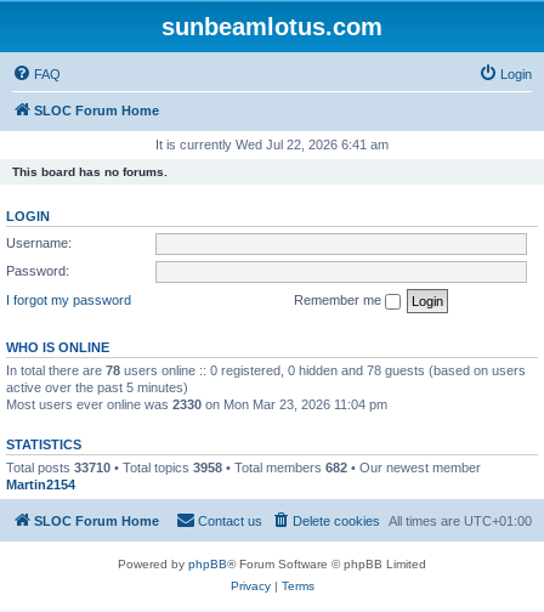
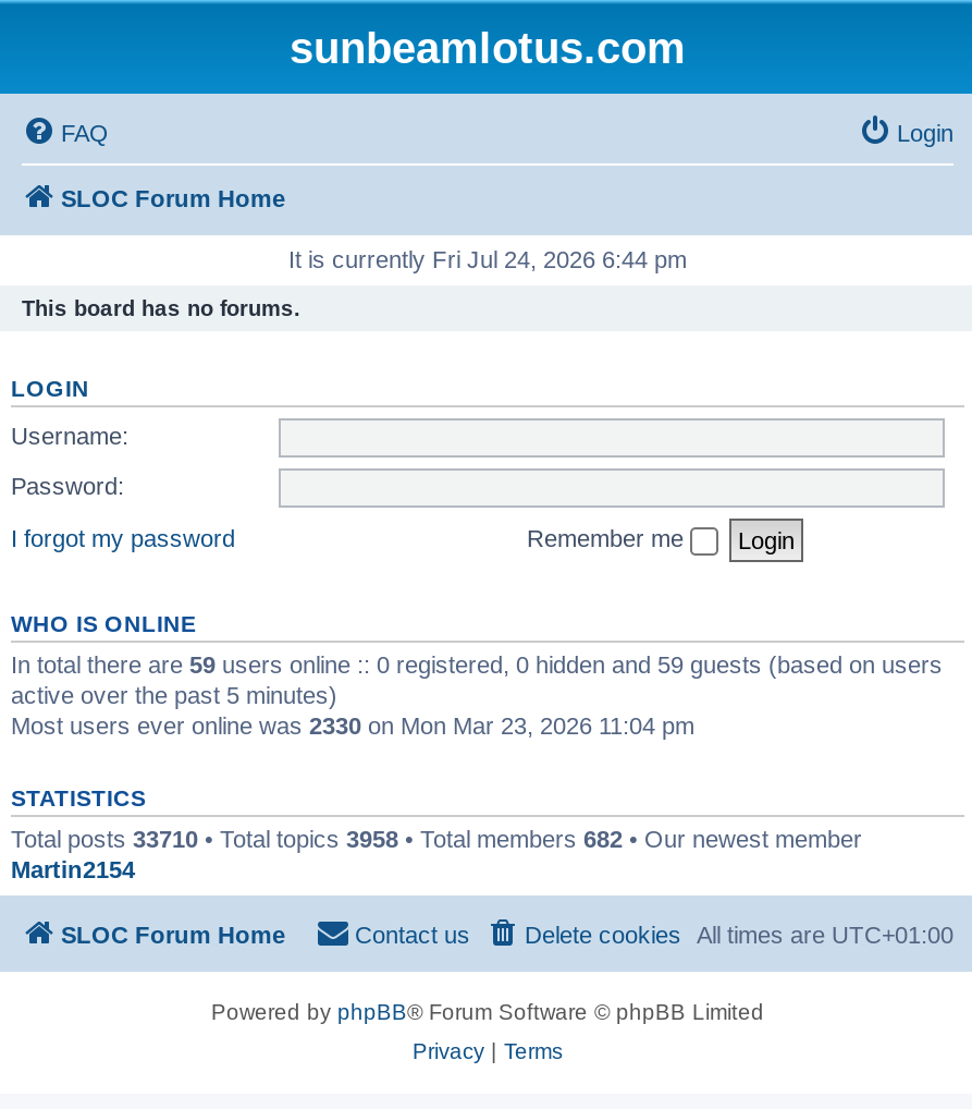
[155,137,389,152] It is currently Wed Jul 22, 2026 6:41 am -> [288,246,687,272] It is currently Fri Jul 24, 2026 6:44 pm
[6,362,526,377] In total there are 78 users online :: 0 registered, 0 hidden and 78 guests (based on users -> [11,650,943,677] In total there are 59 users online :: 0 registered, 0 hidden and 59 guests (based on users

